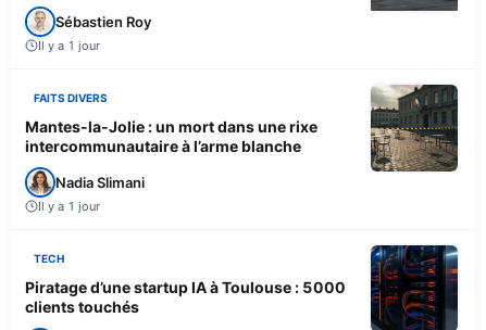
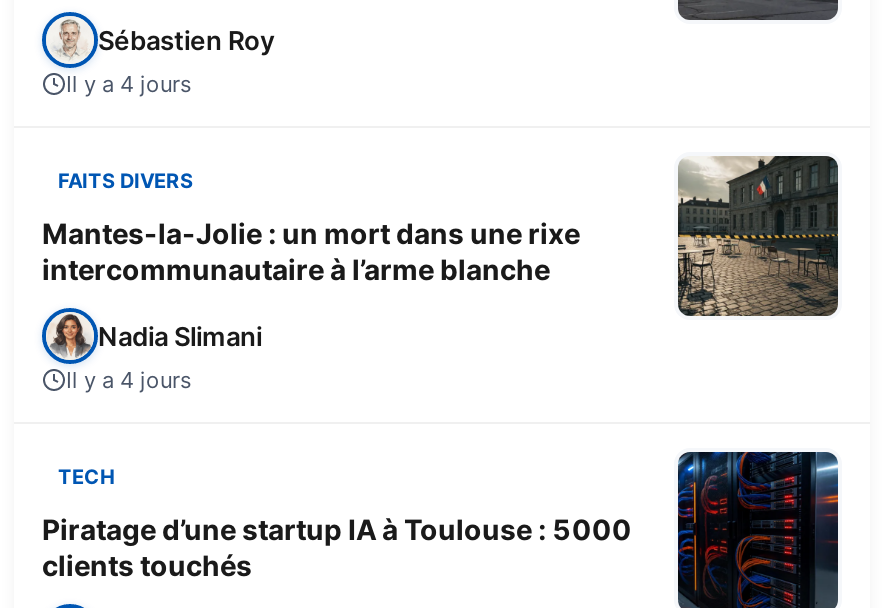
[38,38,100,53] Il y a 1 jour -> [66,69,192,97] Il y a 4 jours
[38,198,100,213] Il y a 1 jour -> [66,365,192,393] Il y a 4 jours

